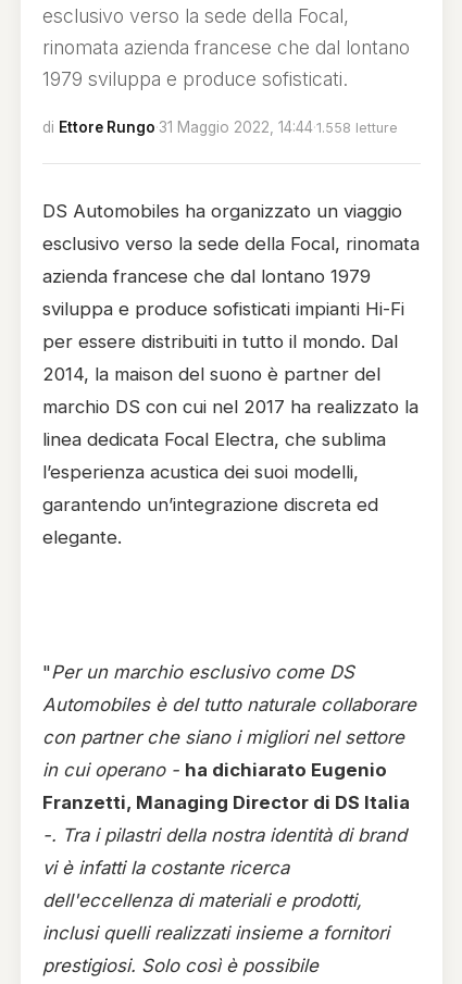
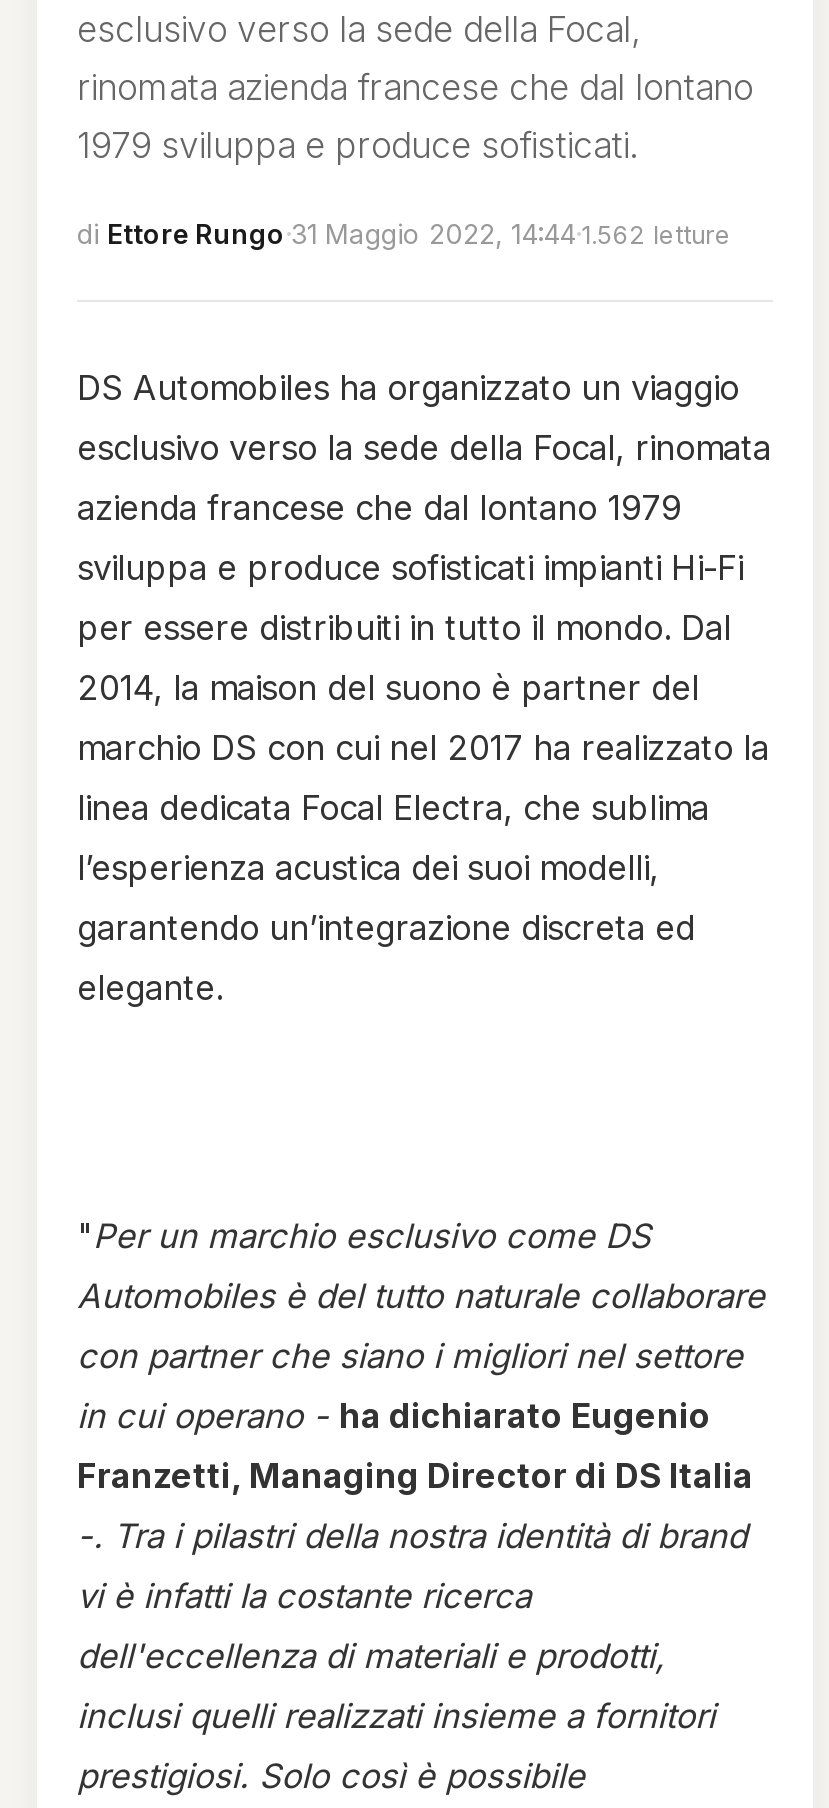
[42,119,398,136] di Ettore Rungo · 31 Maggio 2022, 14:44 · 1.558 letture -> [77,218,731,250] di Ettore Rungo · 31 Maggio 2022, 14:44 · 1.562 letture

